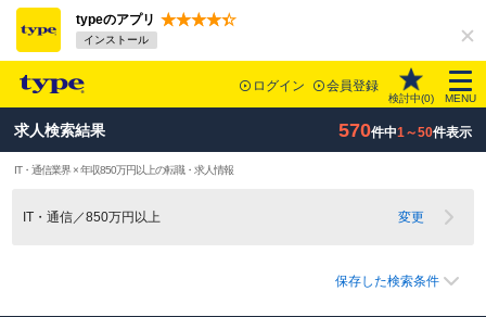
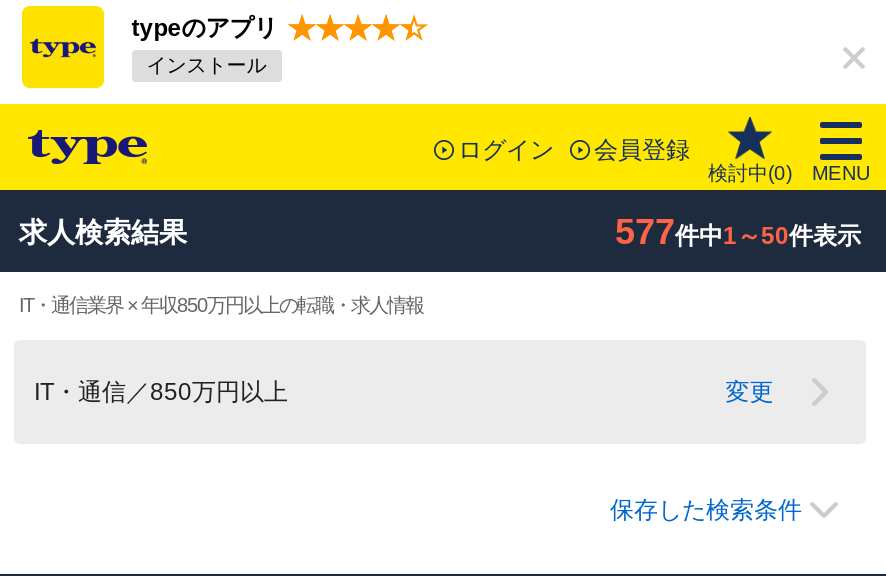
[338,119,471,141] 570件中1～50件表示 -> [615,212,861,252] 577件中1～50件表示

